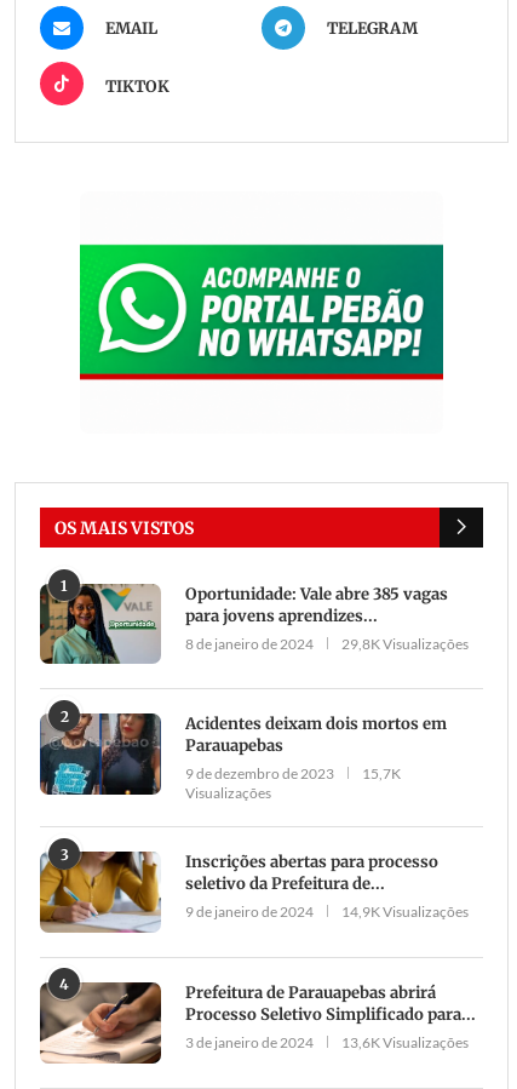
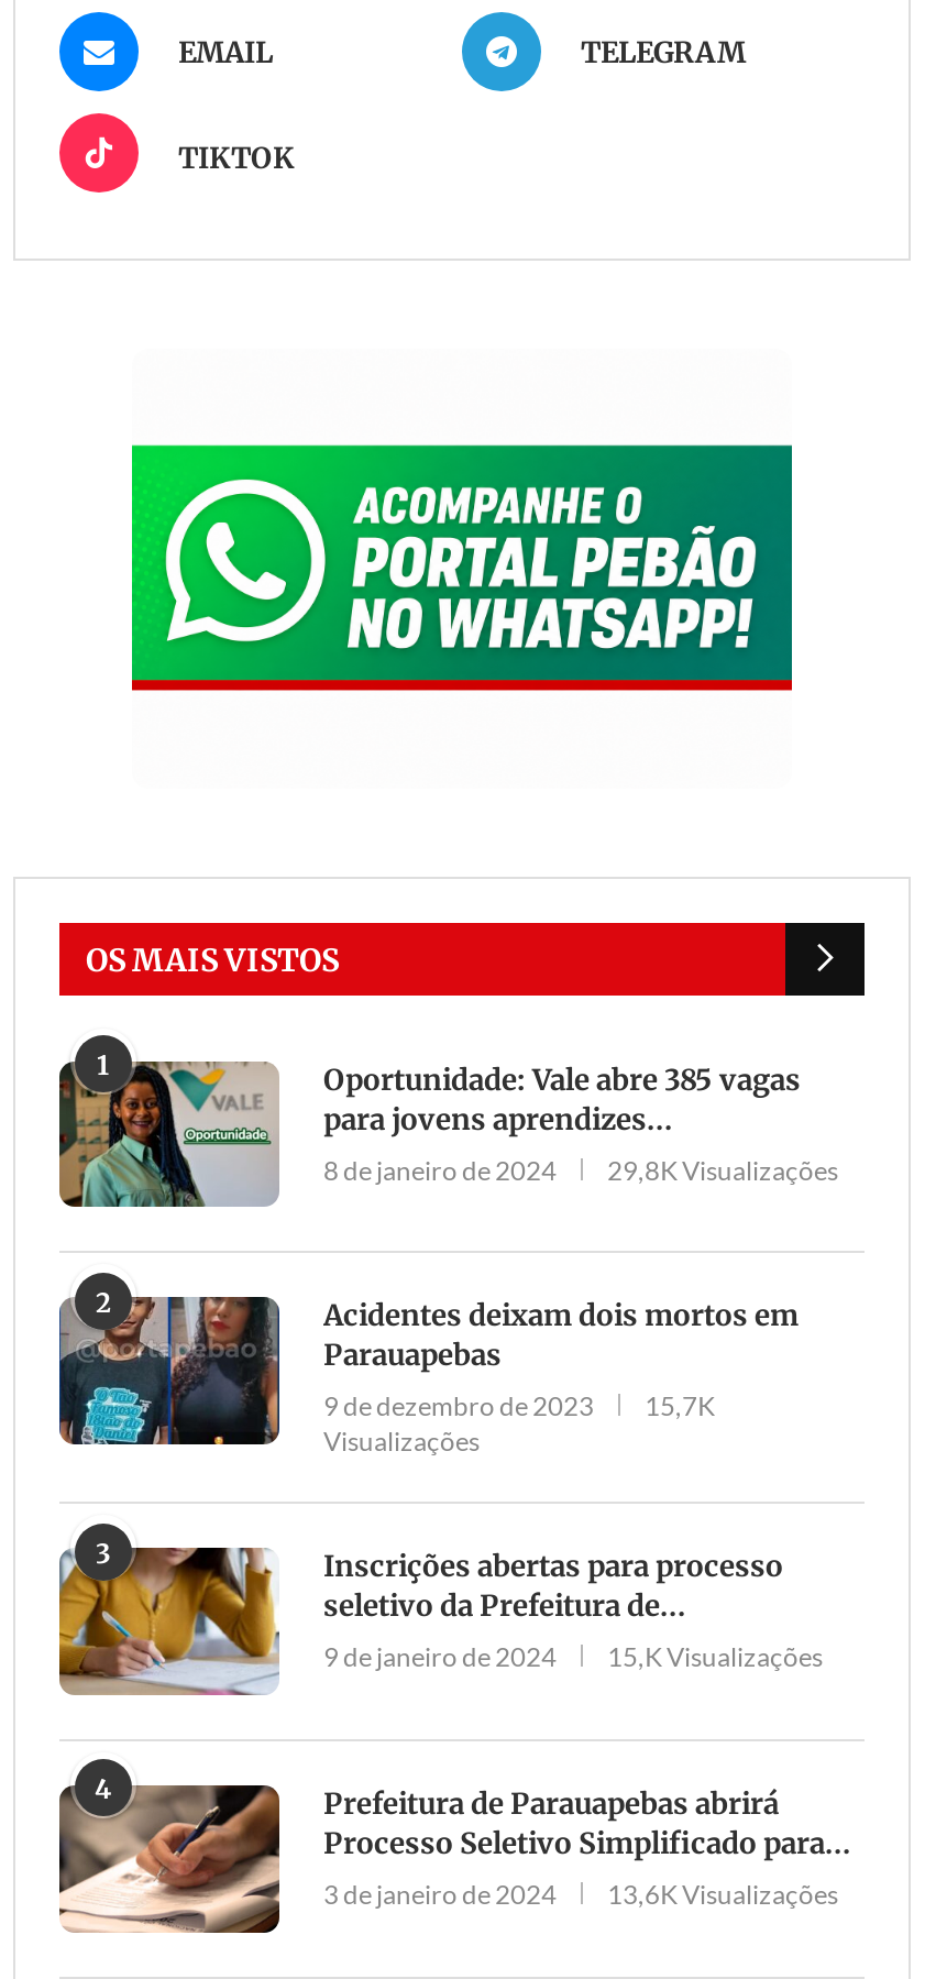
[341,903,469,921] 14,9K Visualizações -> [607,1641,823,1674] 15,K Visualizações

